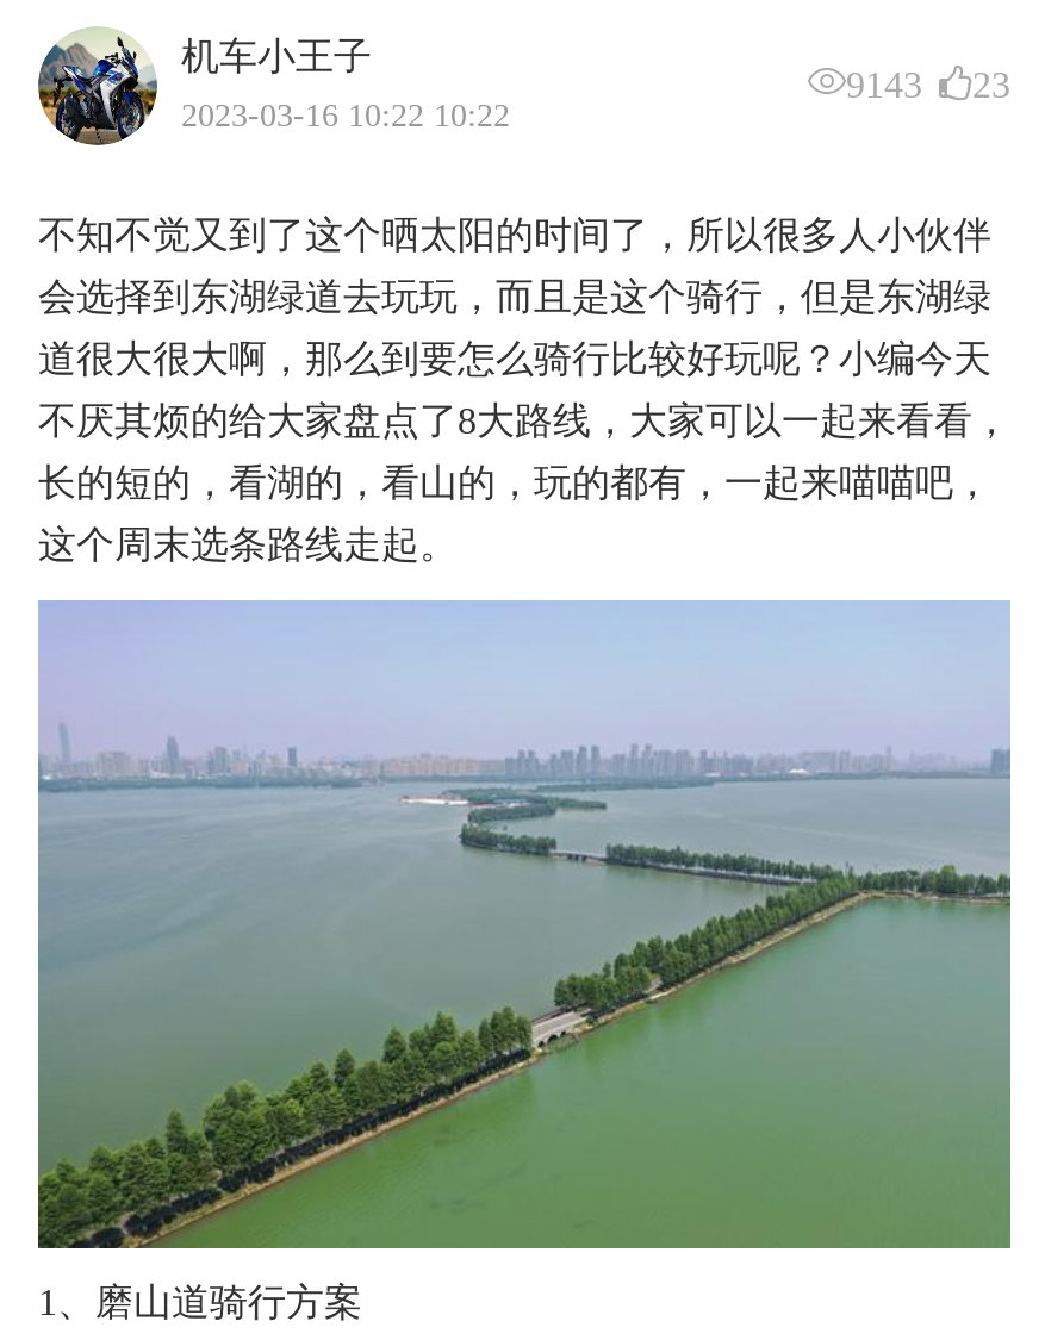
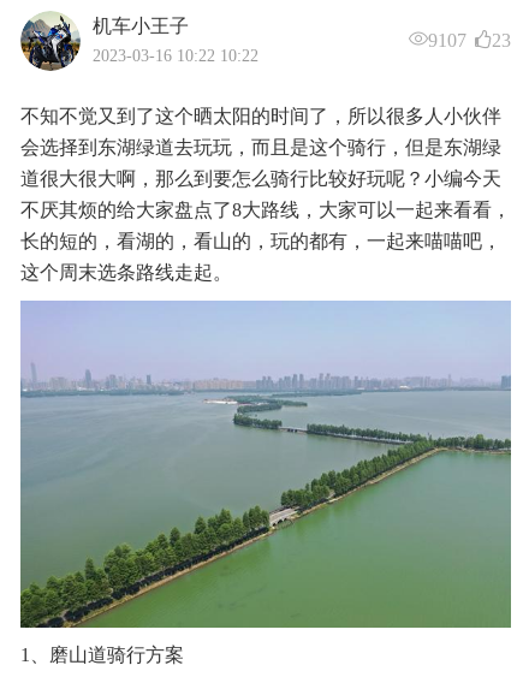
[846,64,1010,105] 9143 23 -> [428,30,511,51] 9107 23

